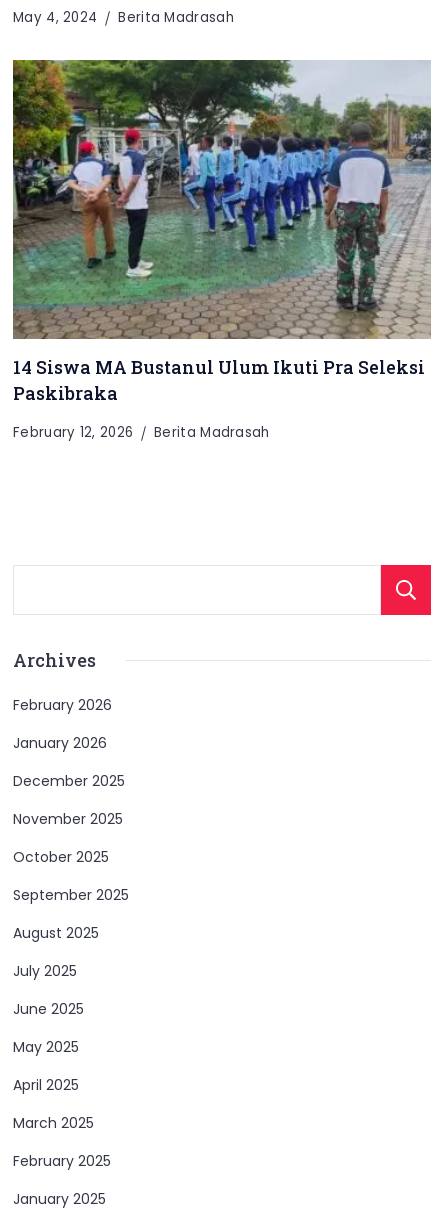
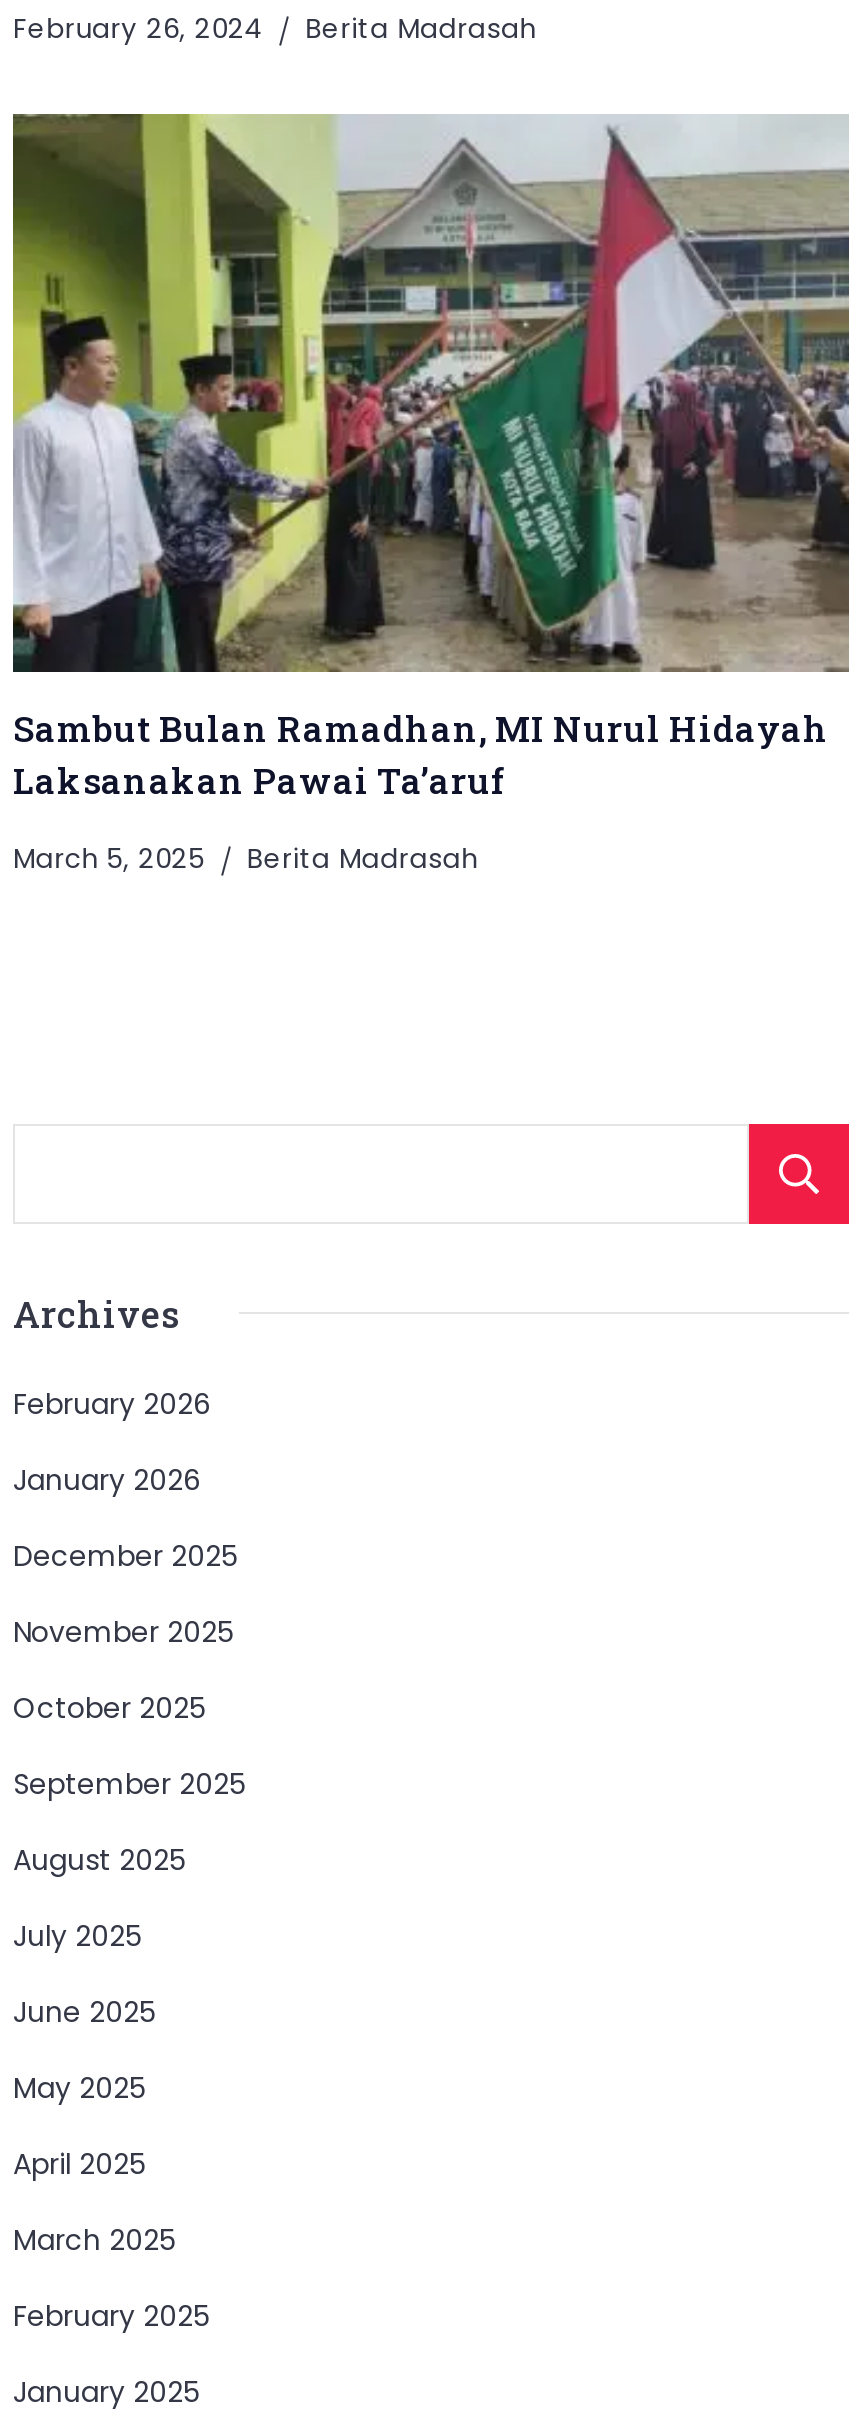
[13,8,234,27] May 4, 2024 Berita Madrasah -> [13,11,536,49] February 26, 2024 Berita Madrasah
[12,59,431,405] [image] | 14 Siswa MA Bustanul Ulum Ikuti Pra Seleksi | Paskibraka -> [11,112,851,804] [image] | Sambut Bulan Ramadhan, MI Nurul Hidayah | Laksanakan Pawai Ta’aruf
[13,423,270,442] February 12, 2026 Berita Madrasah -> [13,840,478,878] March 5, 2025 Berita Madrasah

